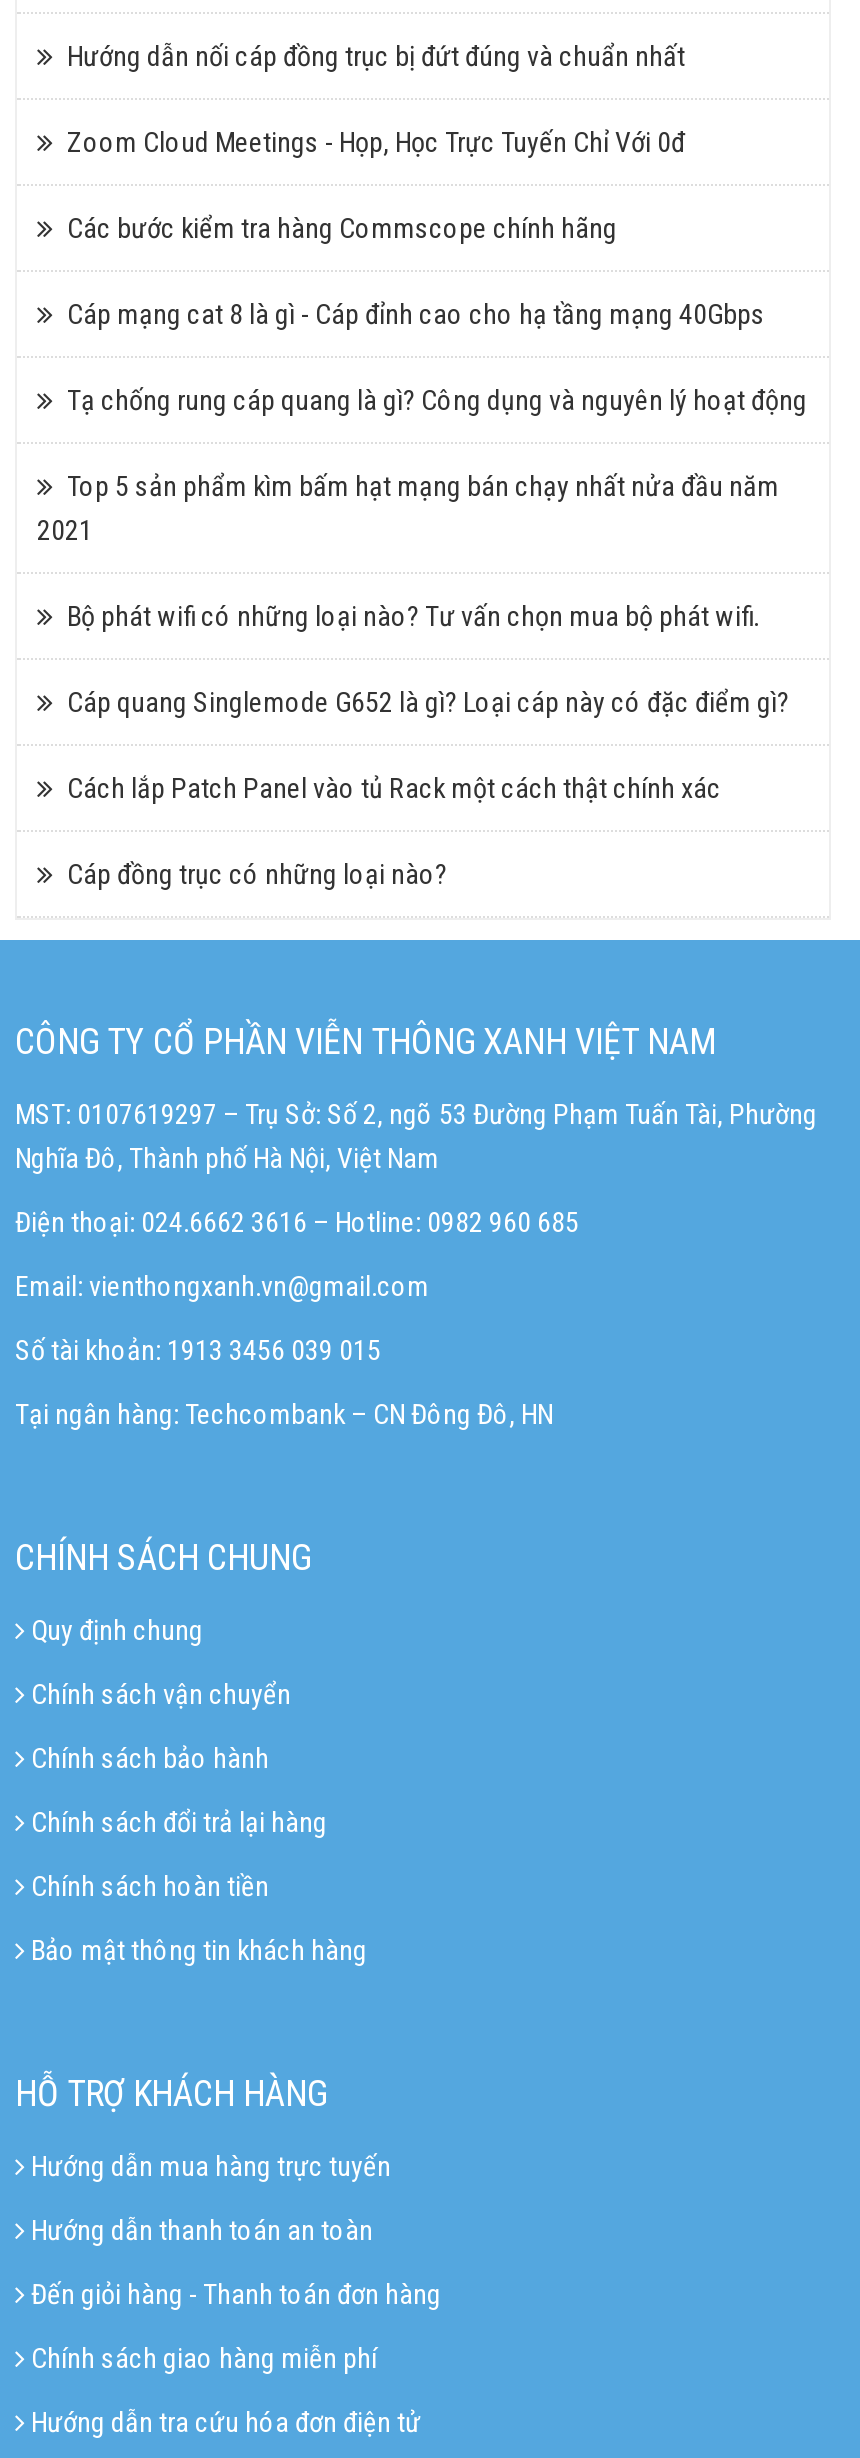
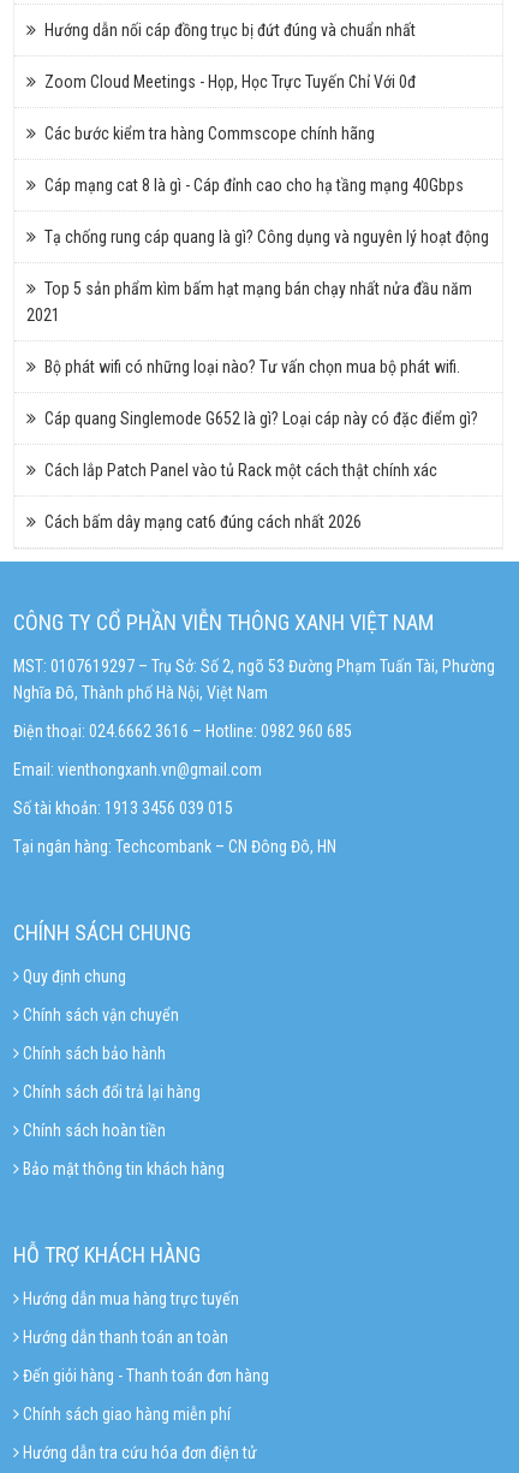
[67,859,447,891] Cáp đồng trục có những loại nào? -> [44,513,362,532] Cách bấm dây mạng cat6 đúng cách nhất 2026

